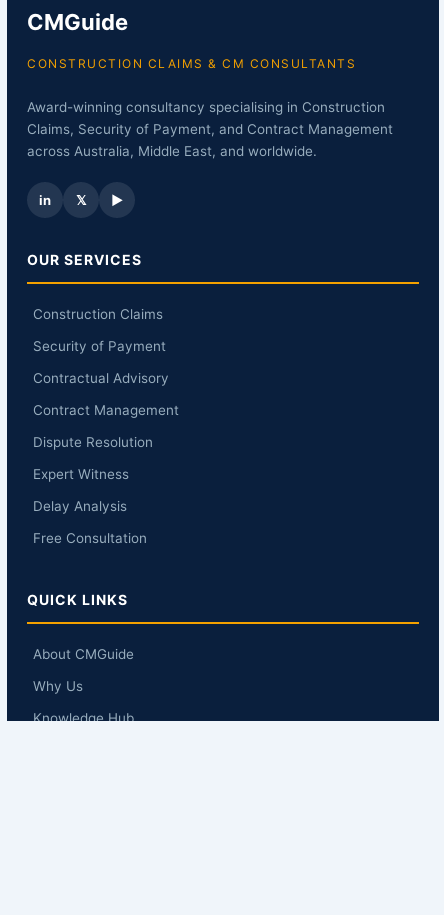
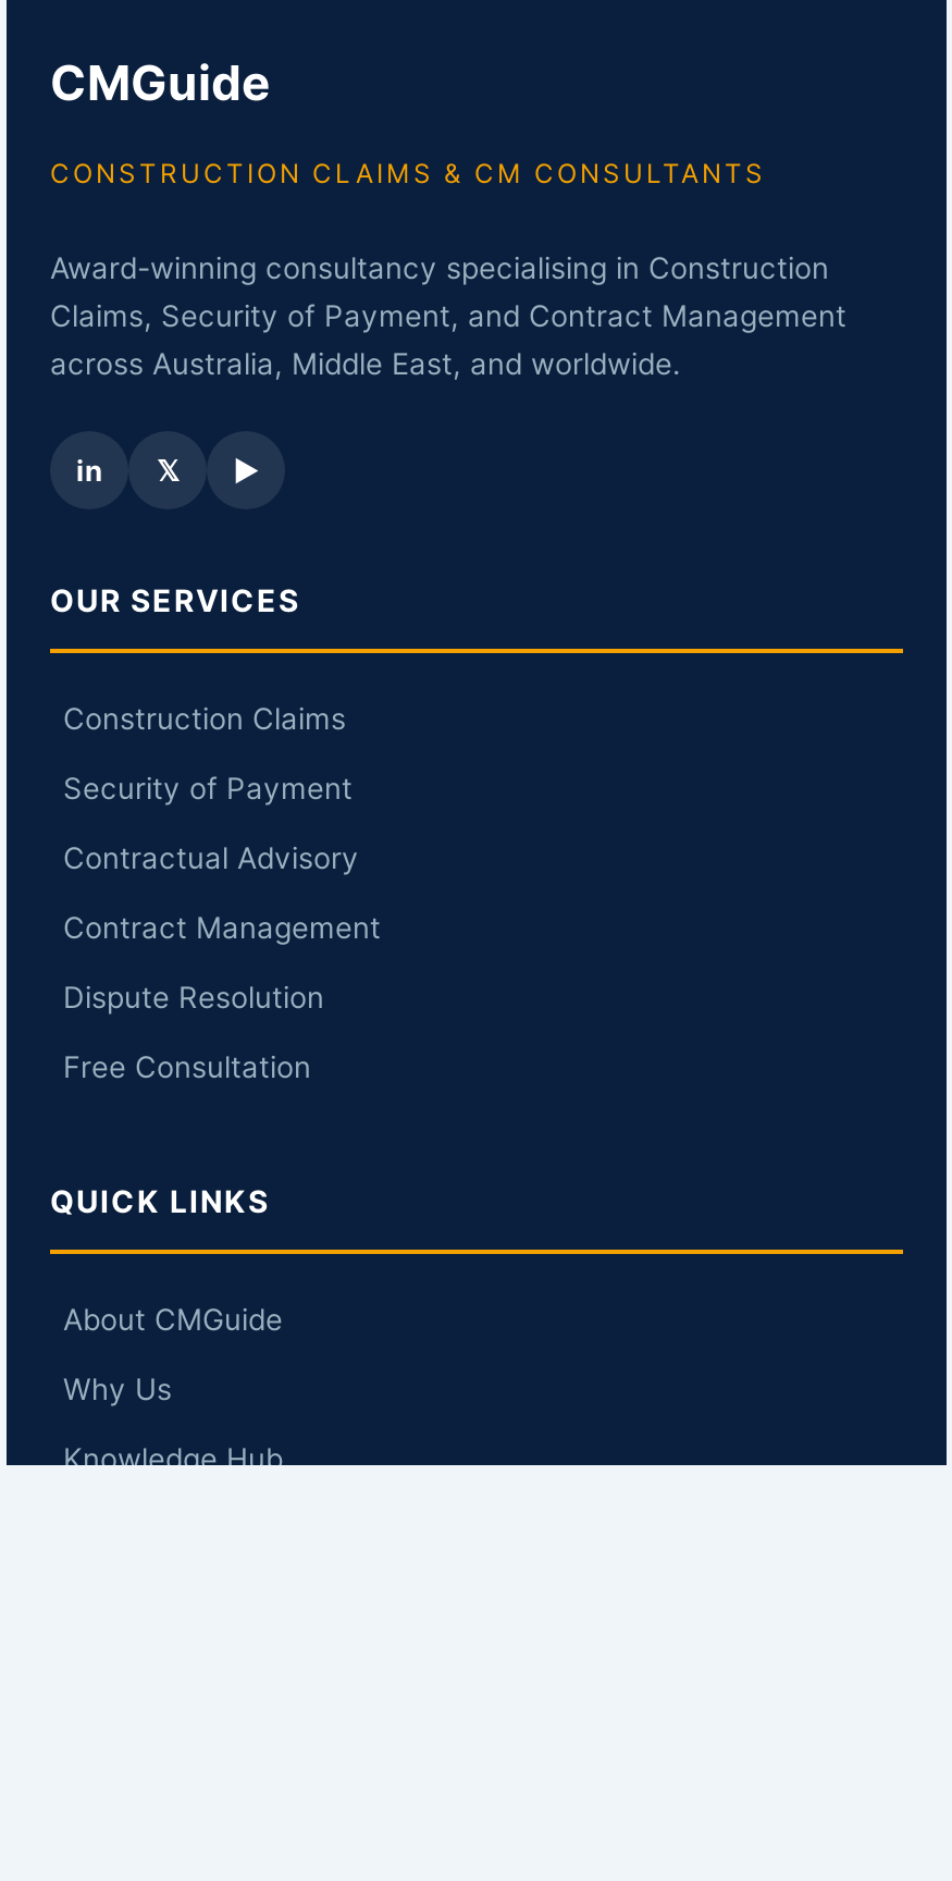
[33,466,129,514] Expert Witness | Delay Analysis -> none

